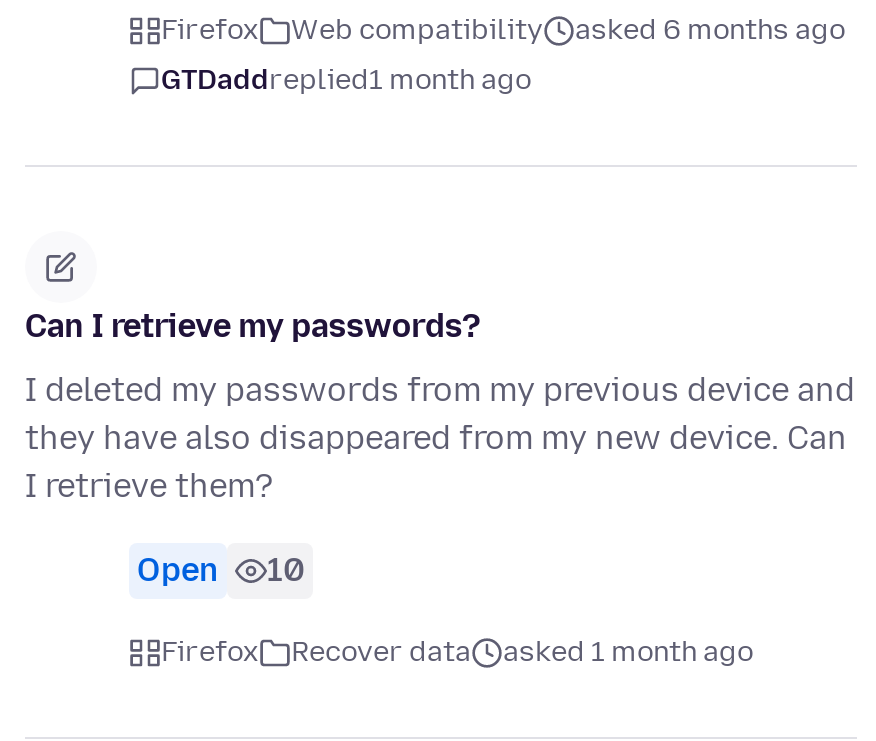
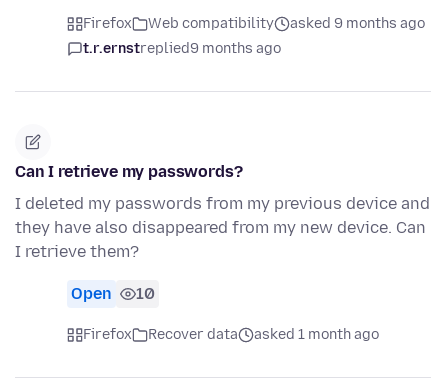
[575,14,845,48] asked 6 months ago -> [290,15,425,32] asked 9 months ago
[161,64,531,98] GTDaddreplied1 month ago -> [83,40,281,57] t.r.ernstreplied9 months ago

